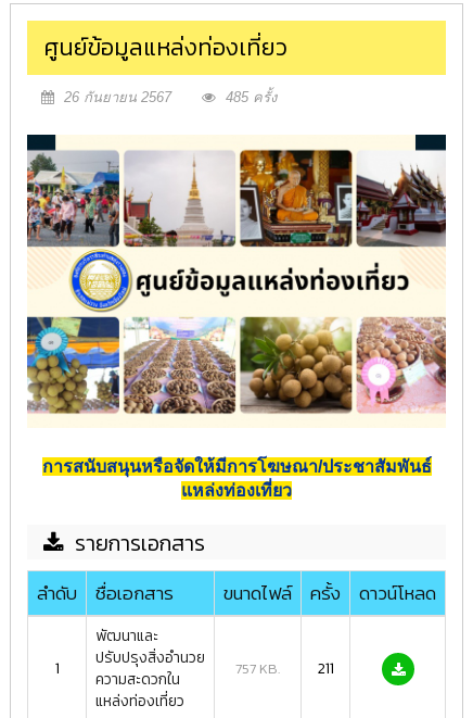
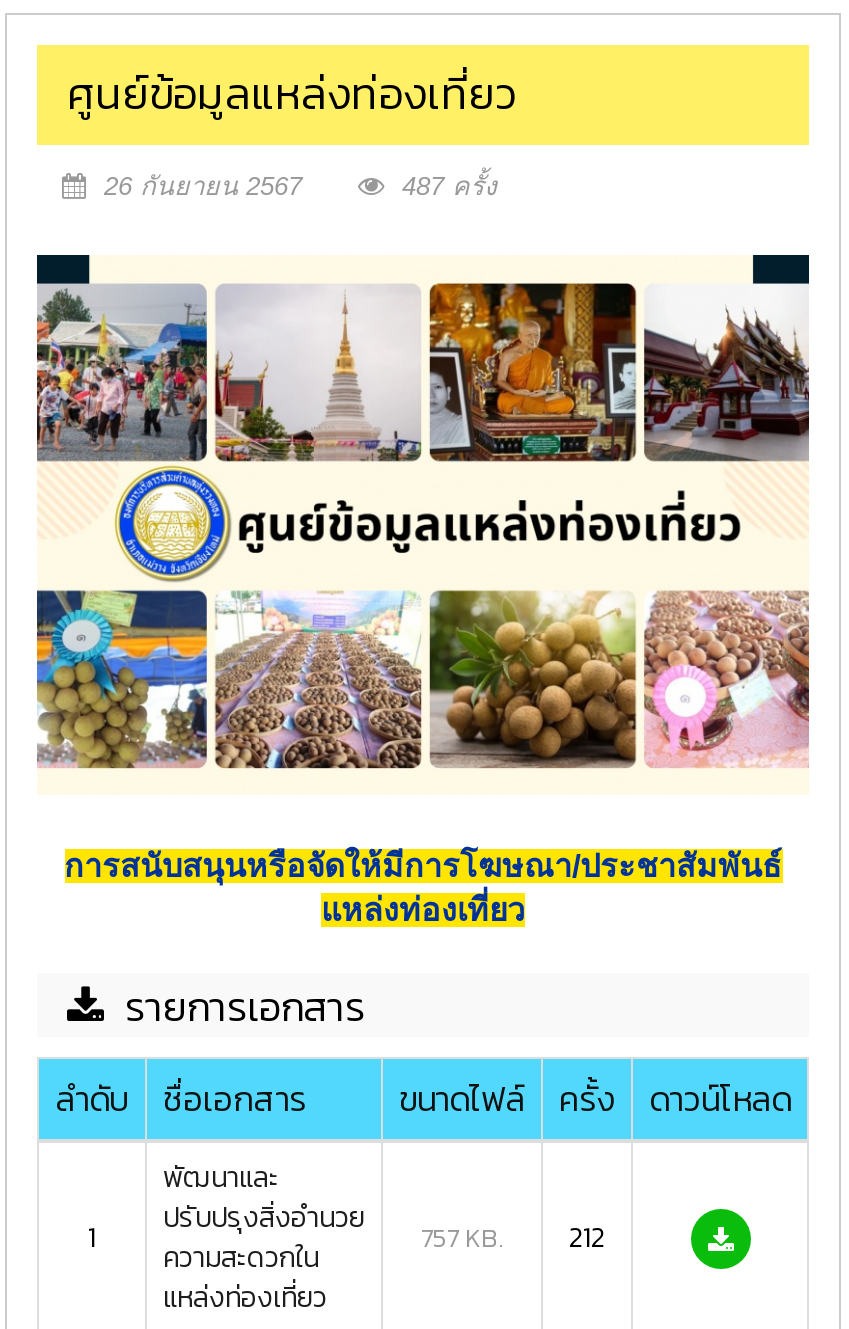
[221,89,276,106] 485 ครั้ง -> [394,171,496,201] 487 ครั้ง
[317,657,334,680] 211 -> [569,1217,605,1259] 212

